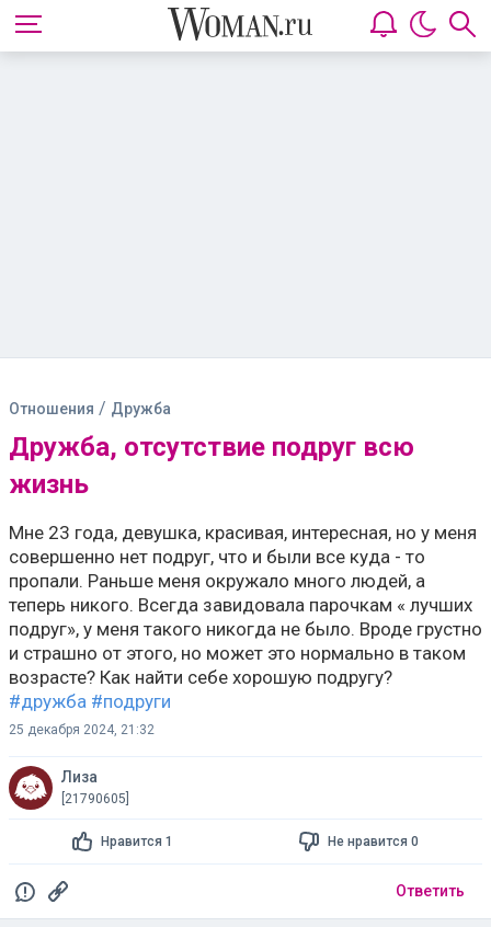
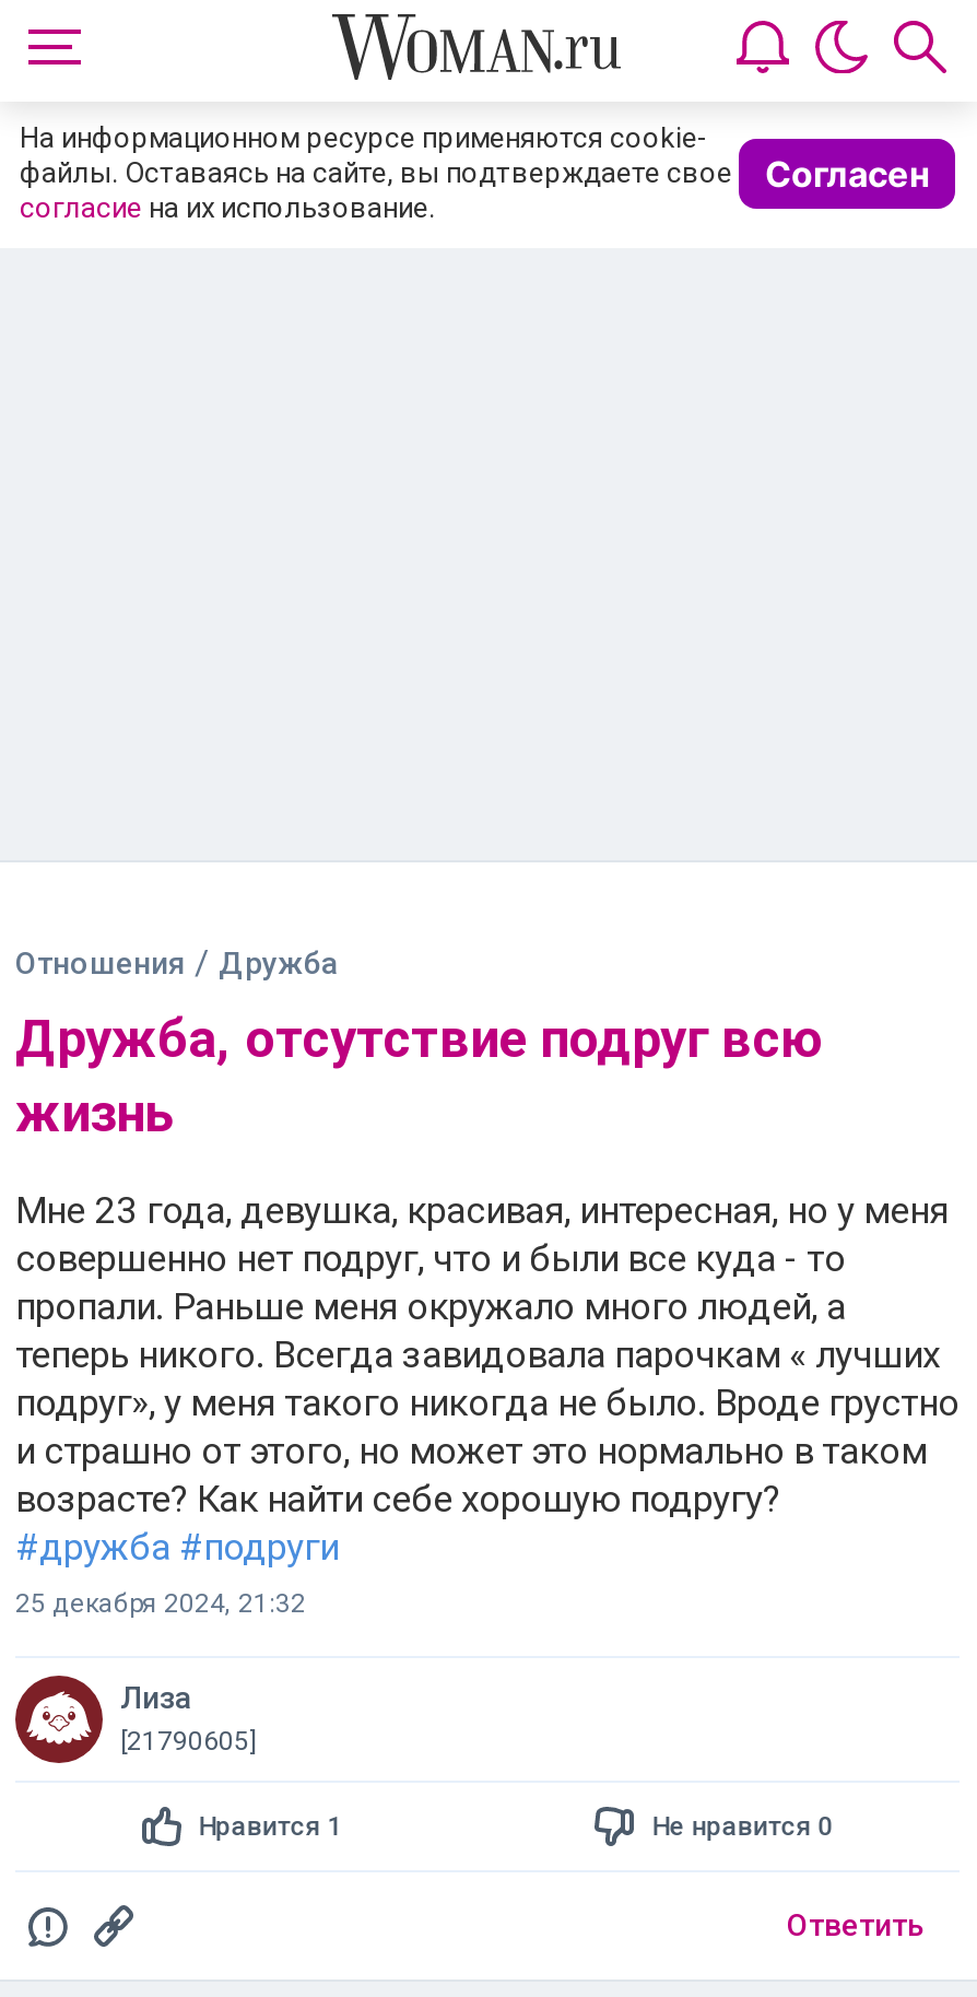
none -> [20,121,732,224] На информационном ресурсе применяются cookie- | файлы. Оставаясь на сайте, вы подтверждаете свое | согласие на их использование.
none -> [765,152,929,196] Согласен

